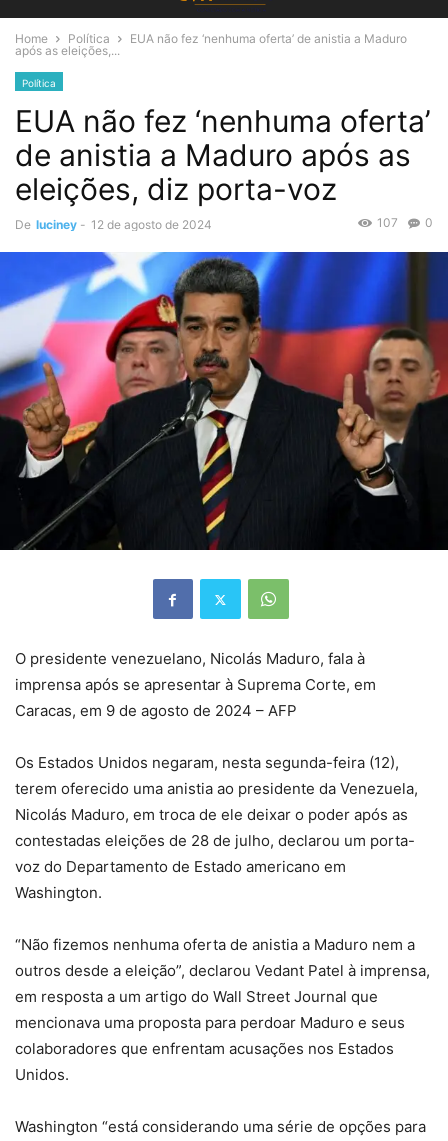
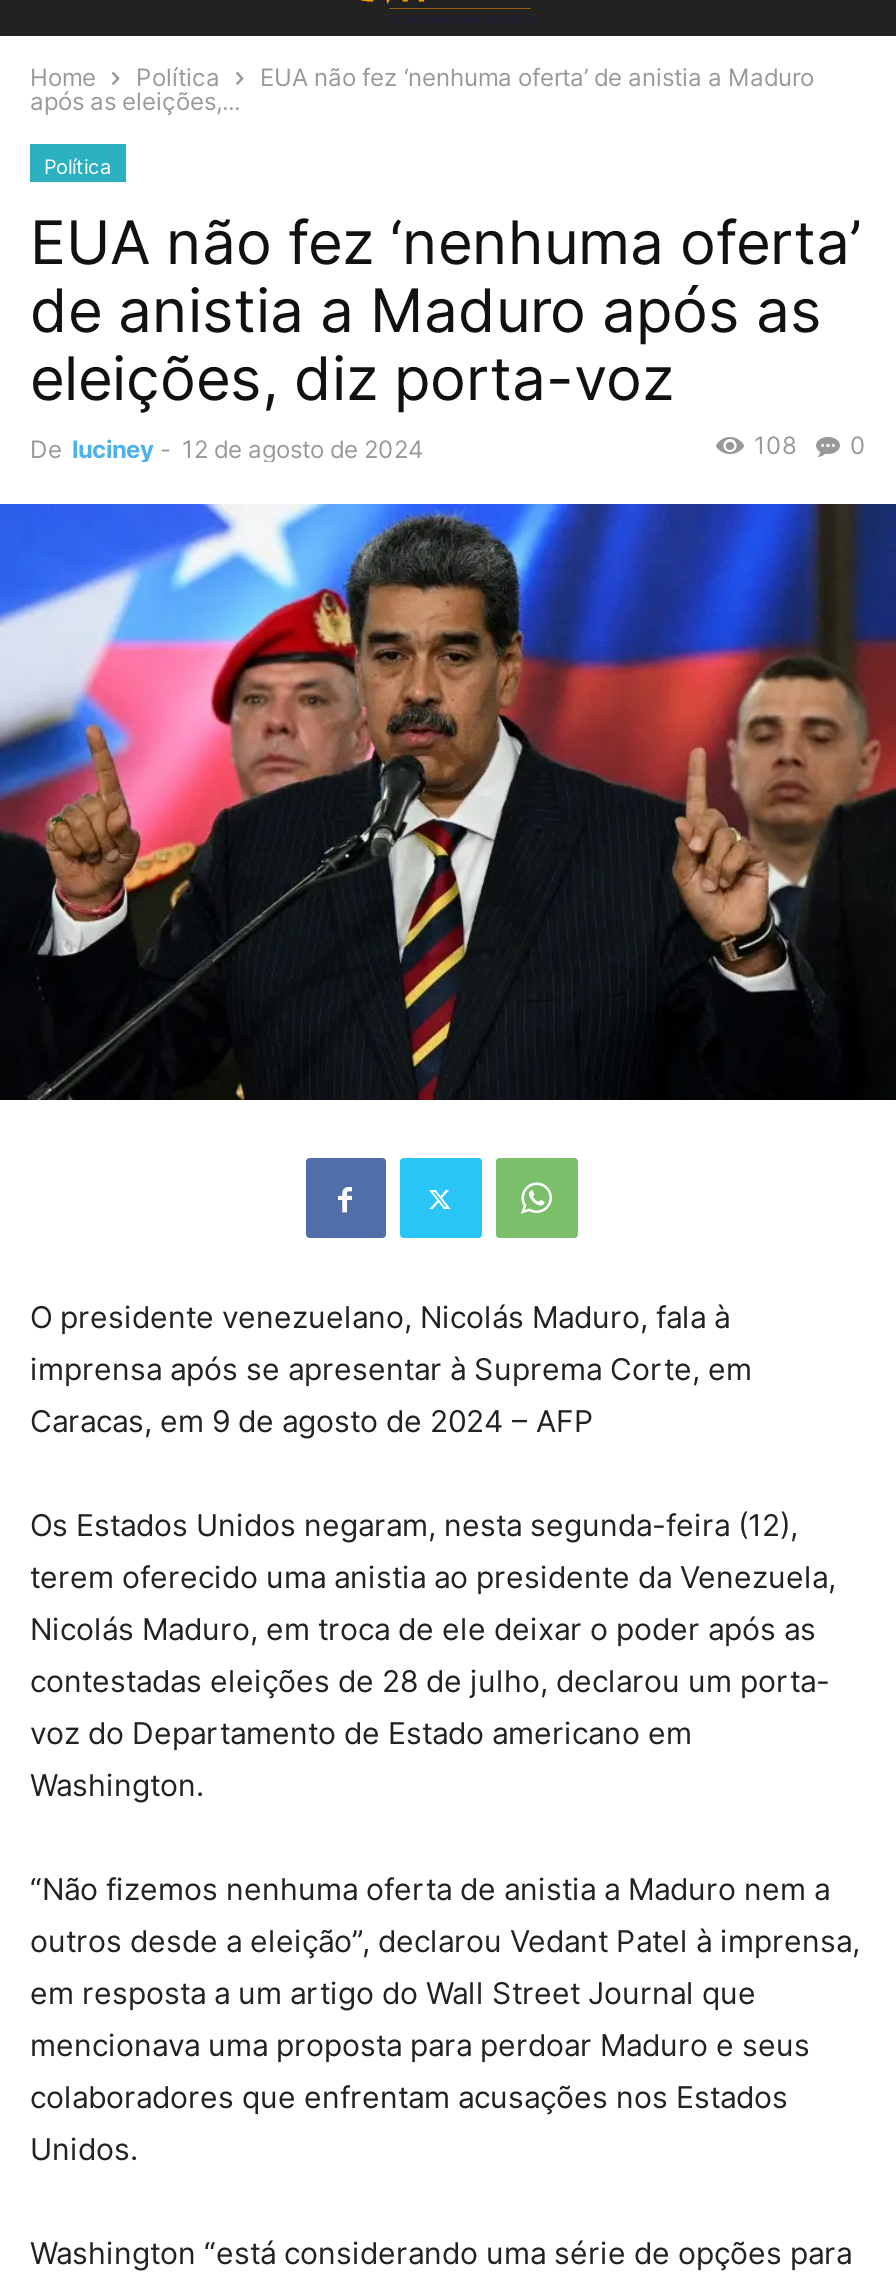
[377,215,433,230] 107 0 -> [754,430,866,460] 108 0

